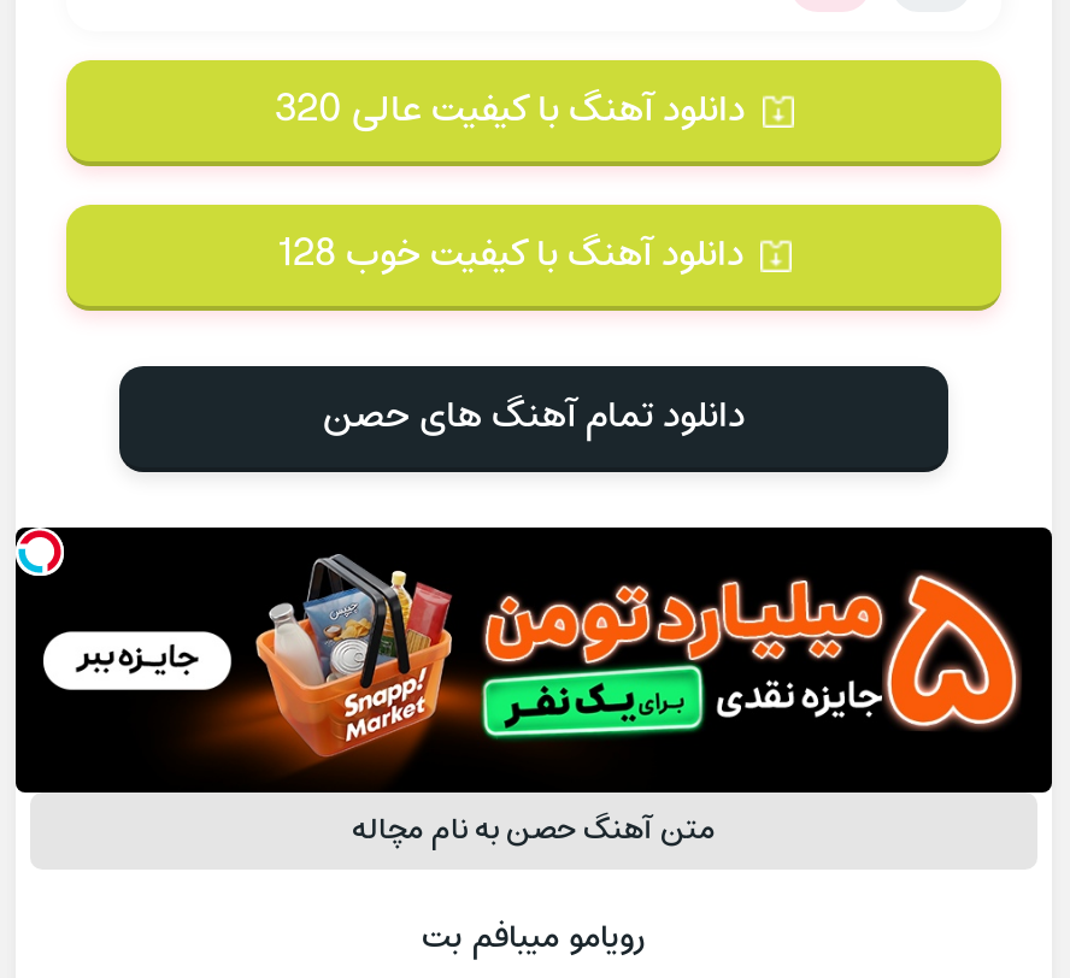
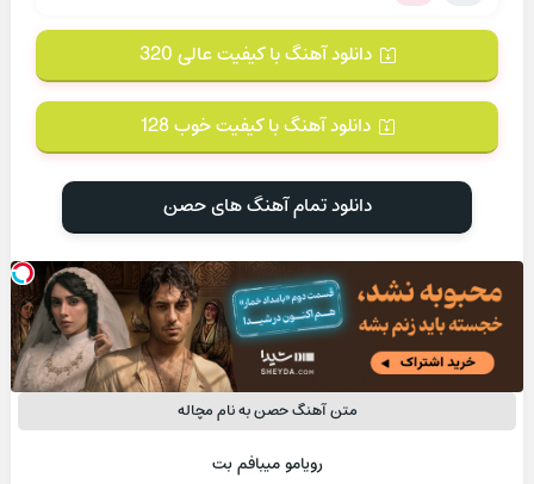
[16,528,1052,795] [image] -> [11,261,523,393] [image]

